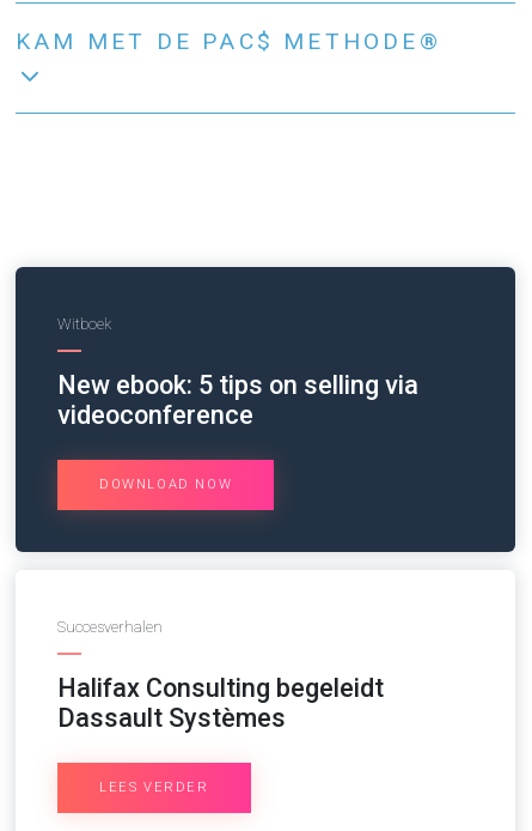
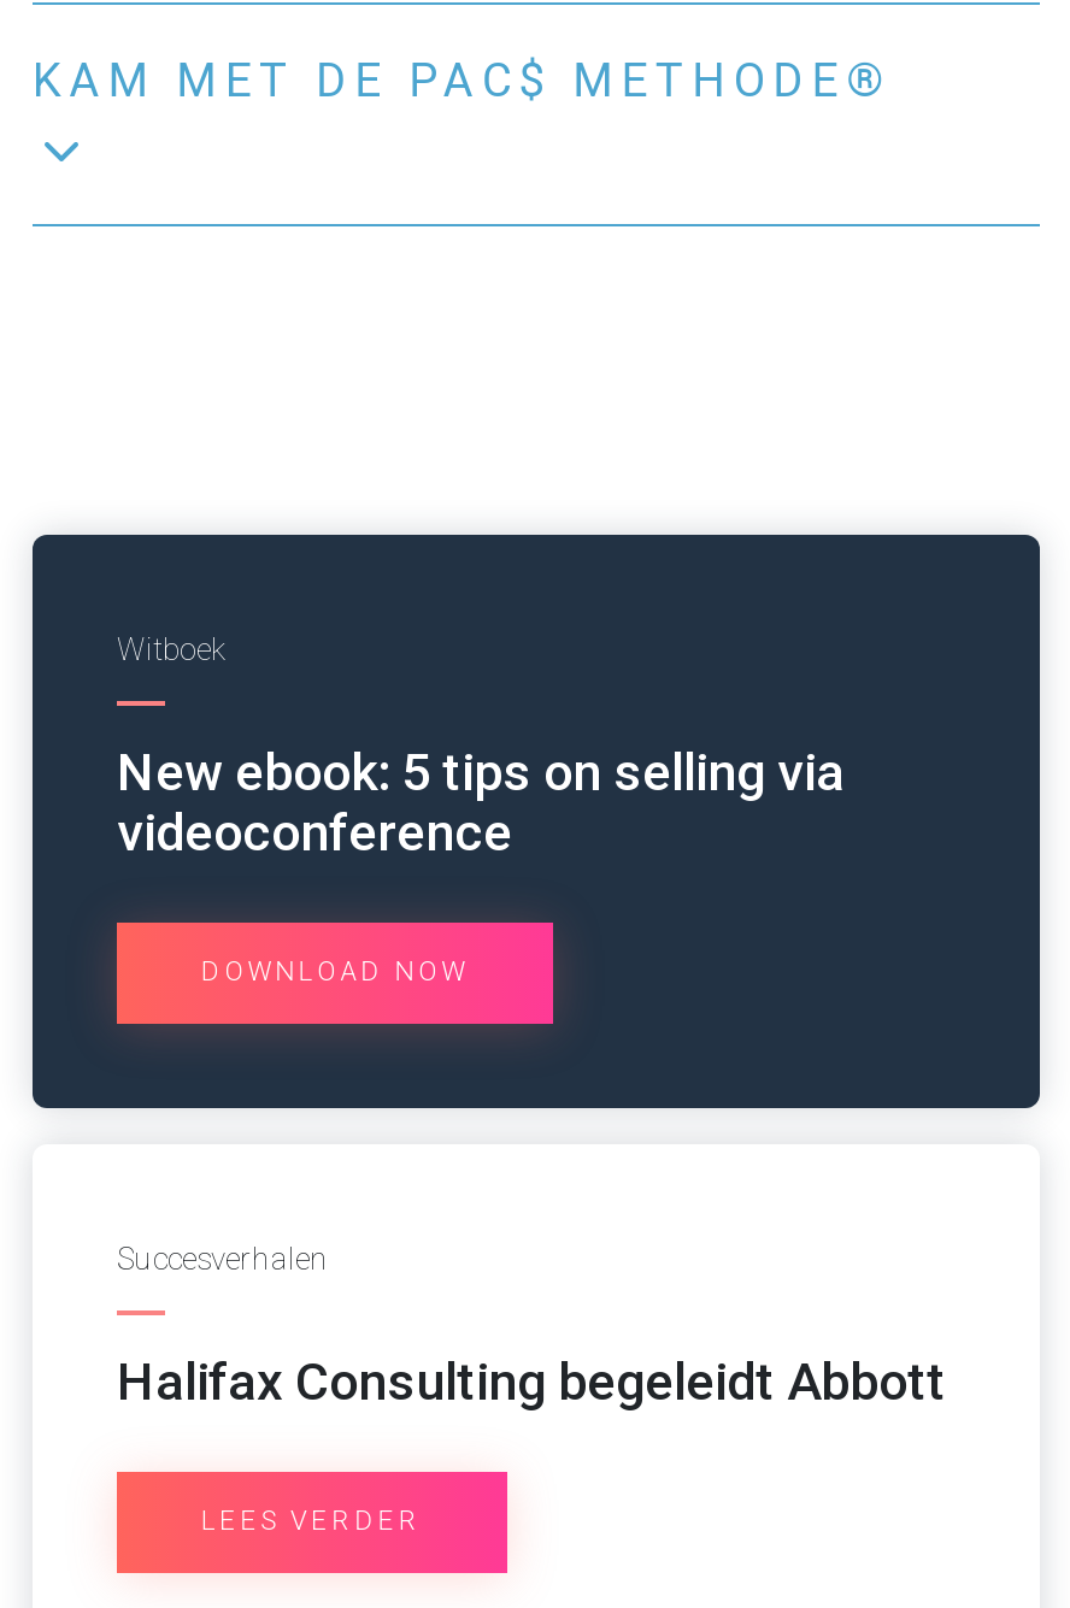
[57,673,384,733] Halifax Consulting begeleidt | Dassault Systèmes -> [117,1352,946,1412] Halifax Consulting begeleidt Abbott

